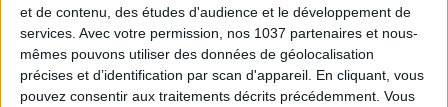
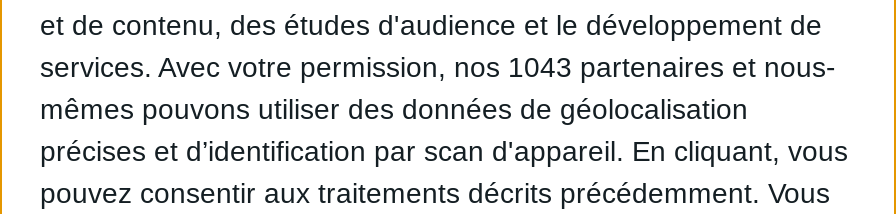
[20,25,418,41] services. Avec votre permission, nos 1037 partenaires et nous- -> [40,50,836,82] services. Avec votre permission, nos 1043 partenaires et nous-

